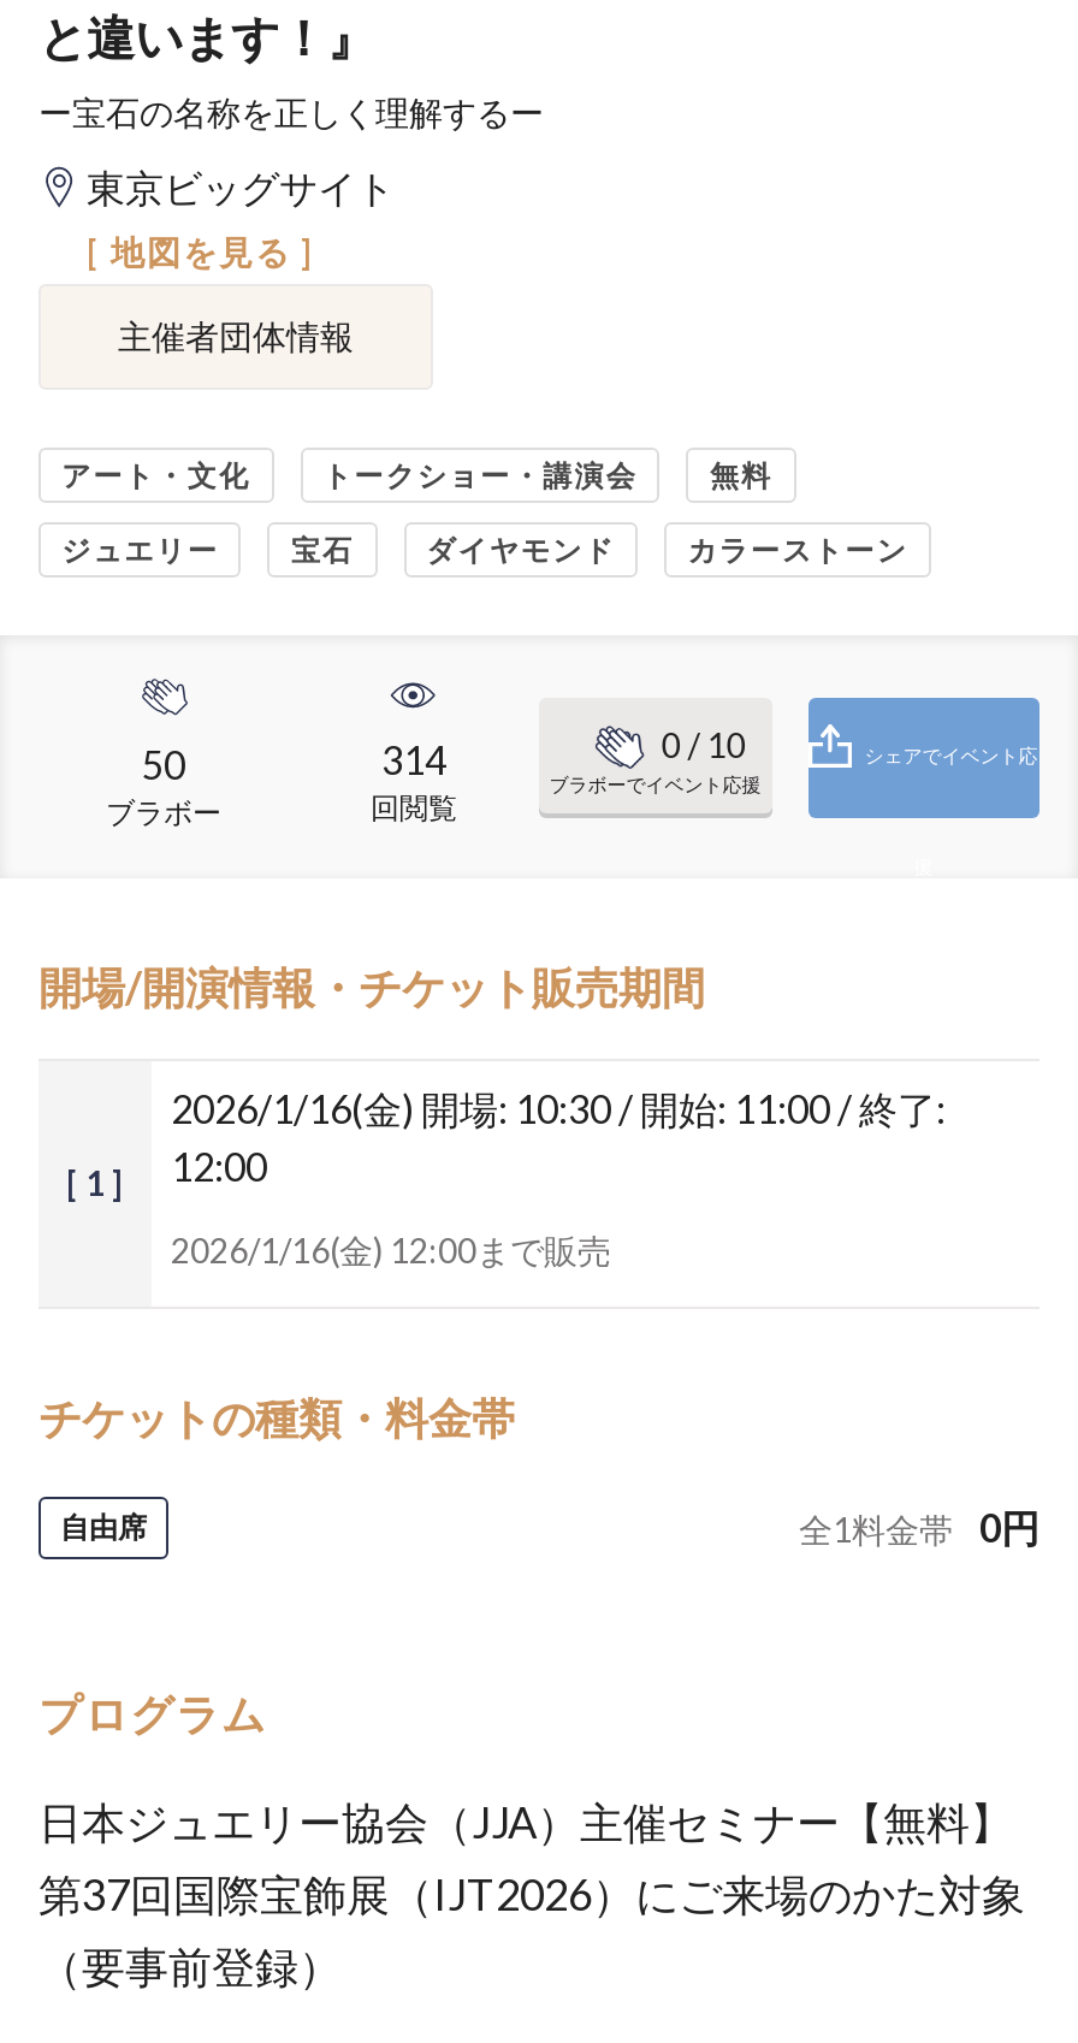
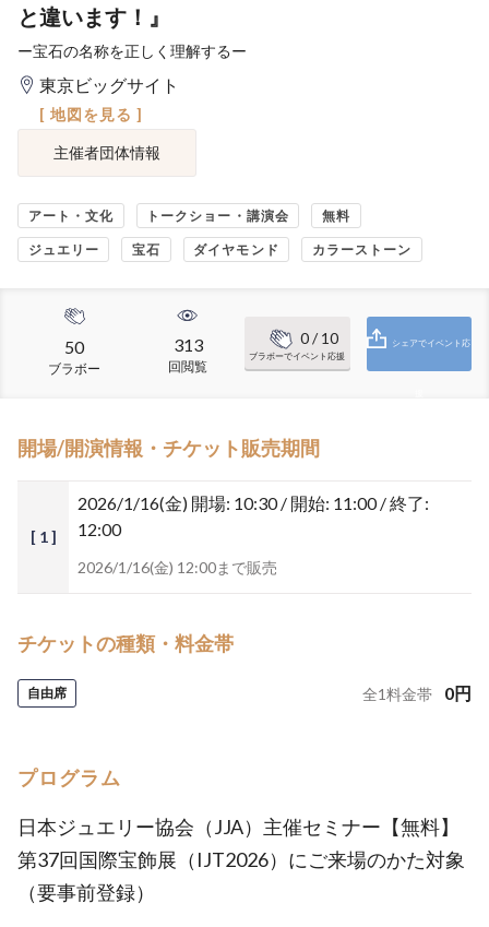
[381,736,446,782] 314 -> [173,334,202,355] 313

